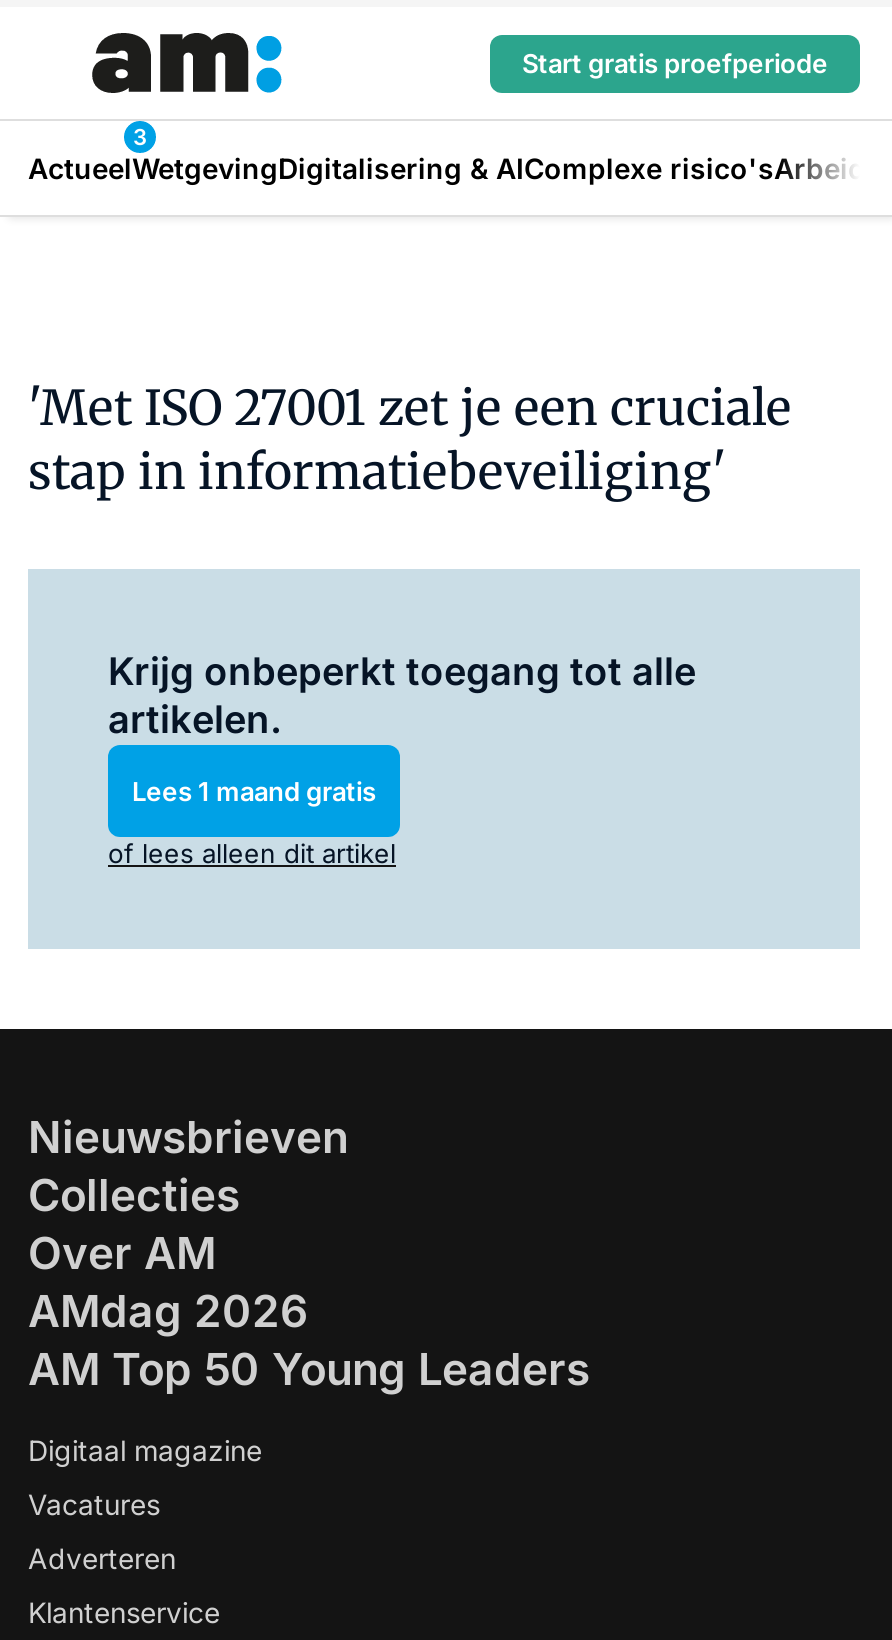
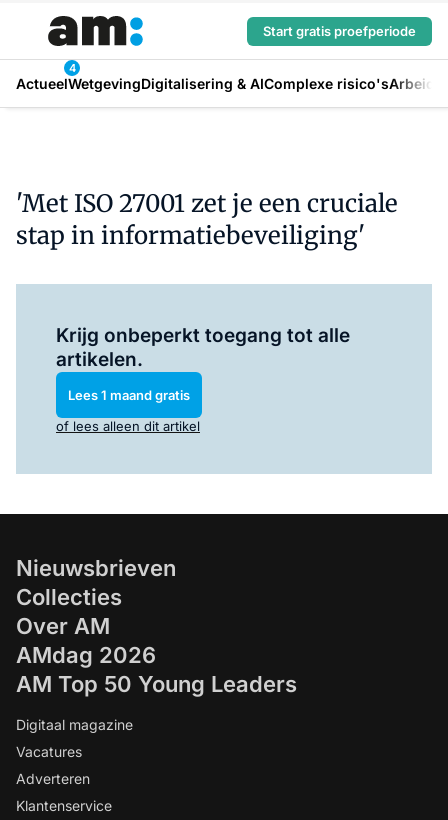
[133,123,147,151] 3 -> [68,61,75,75] 4

